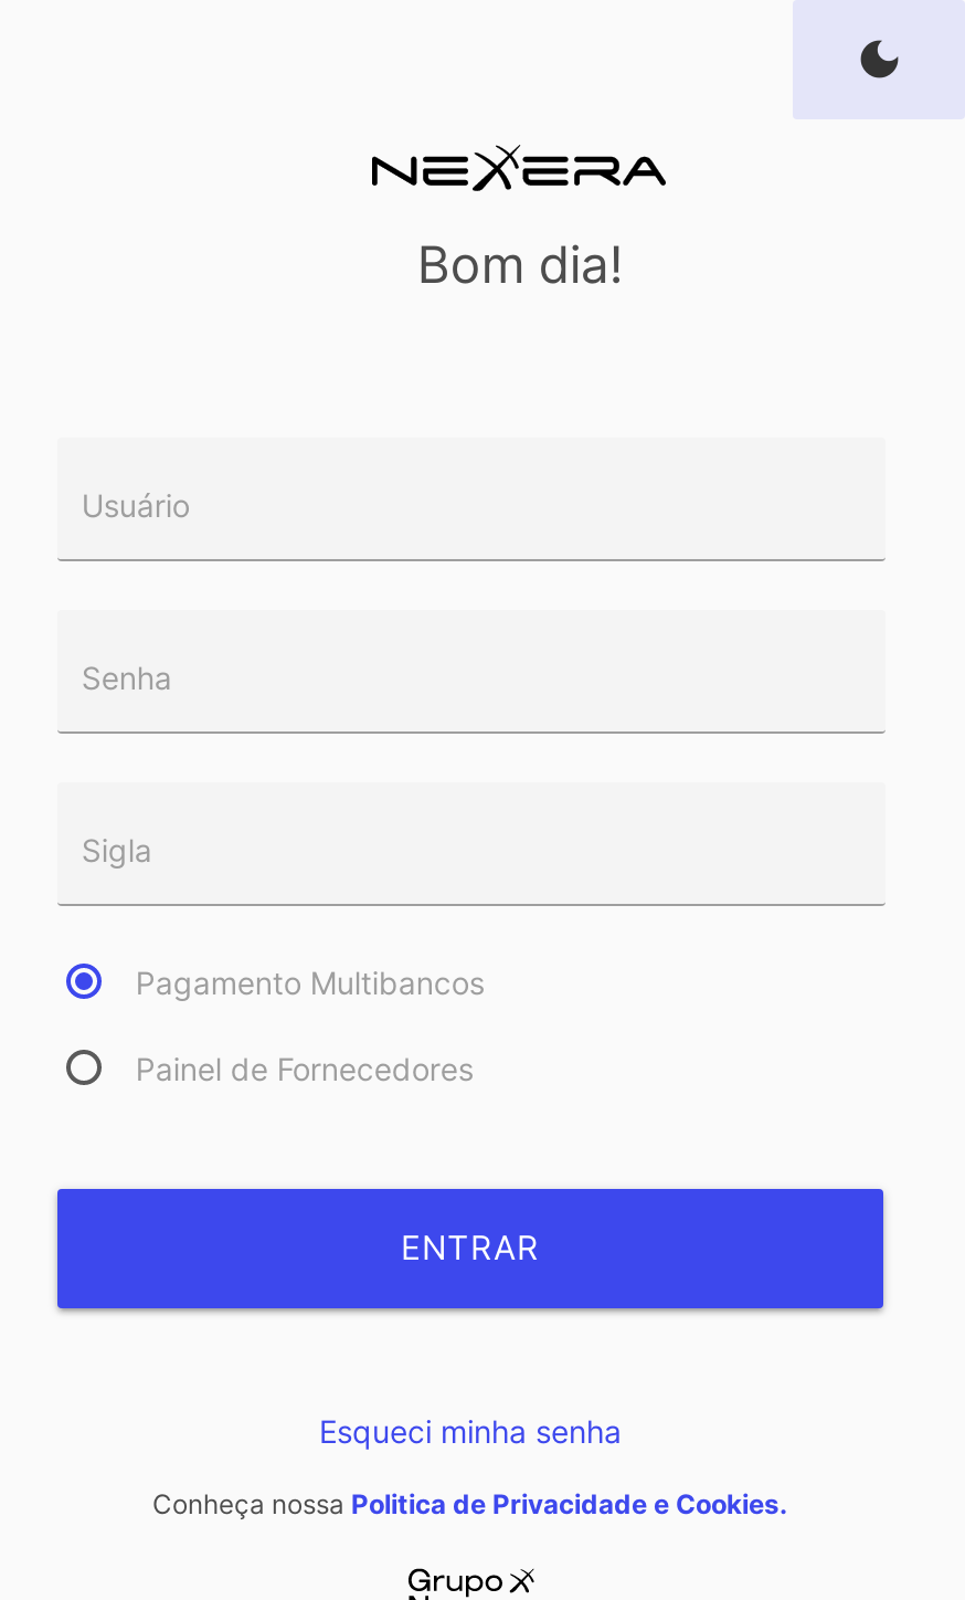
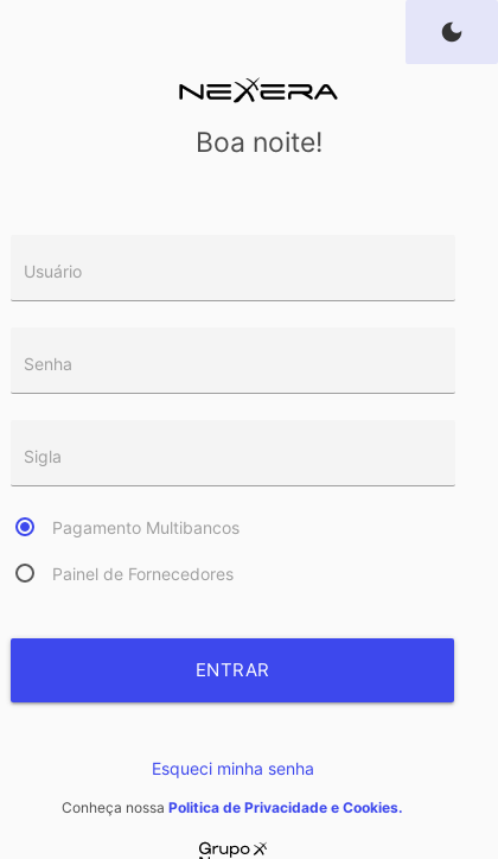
[417,234,623,296] Bom dia! -> [196,126,322,159] Boa noite!

